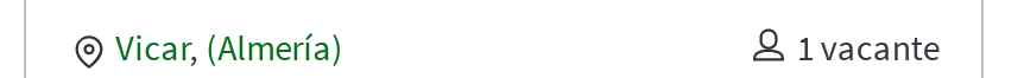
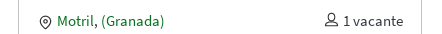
[115,24,344,69] Vicar, (Almería) -> [57,11,165,30] Motril, (Granada)

